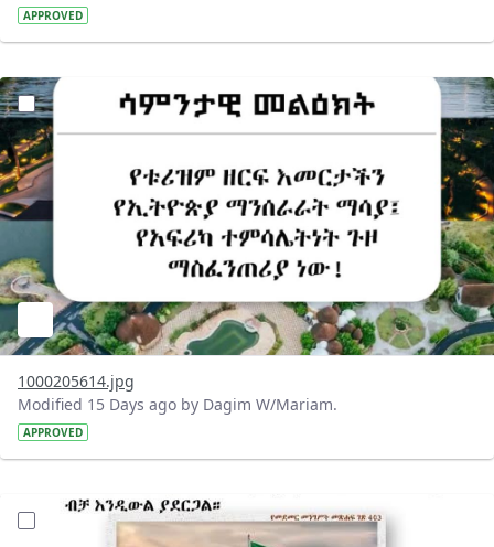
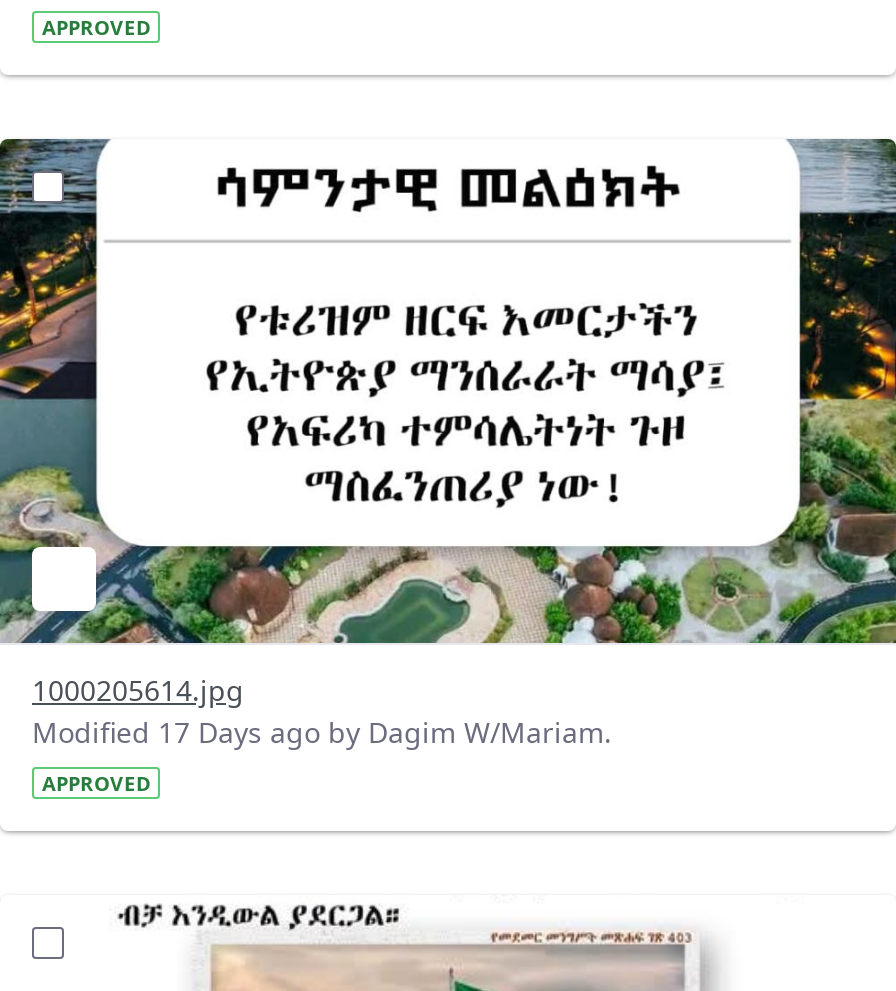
[18,394,337,415] Modified 15 Days ago by Dagim W/Mariam. -> [32,713,612,751] Modified 17 Days ago by Dagim W/Mariam.

